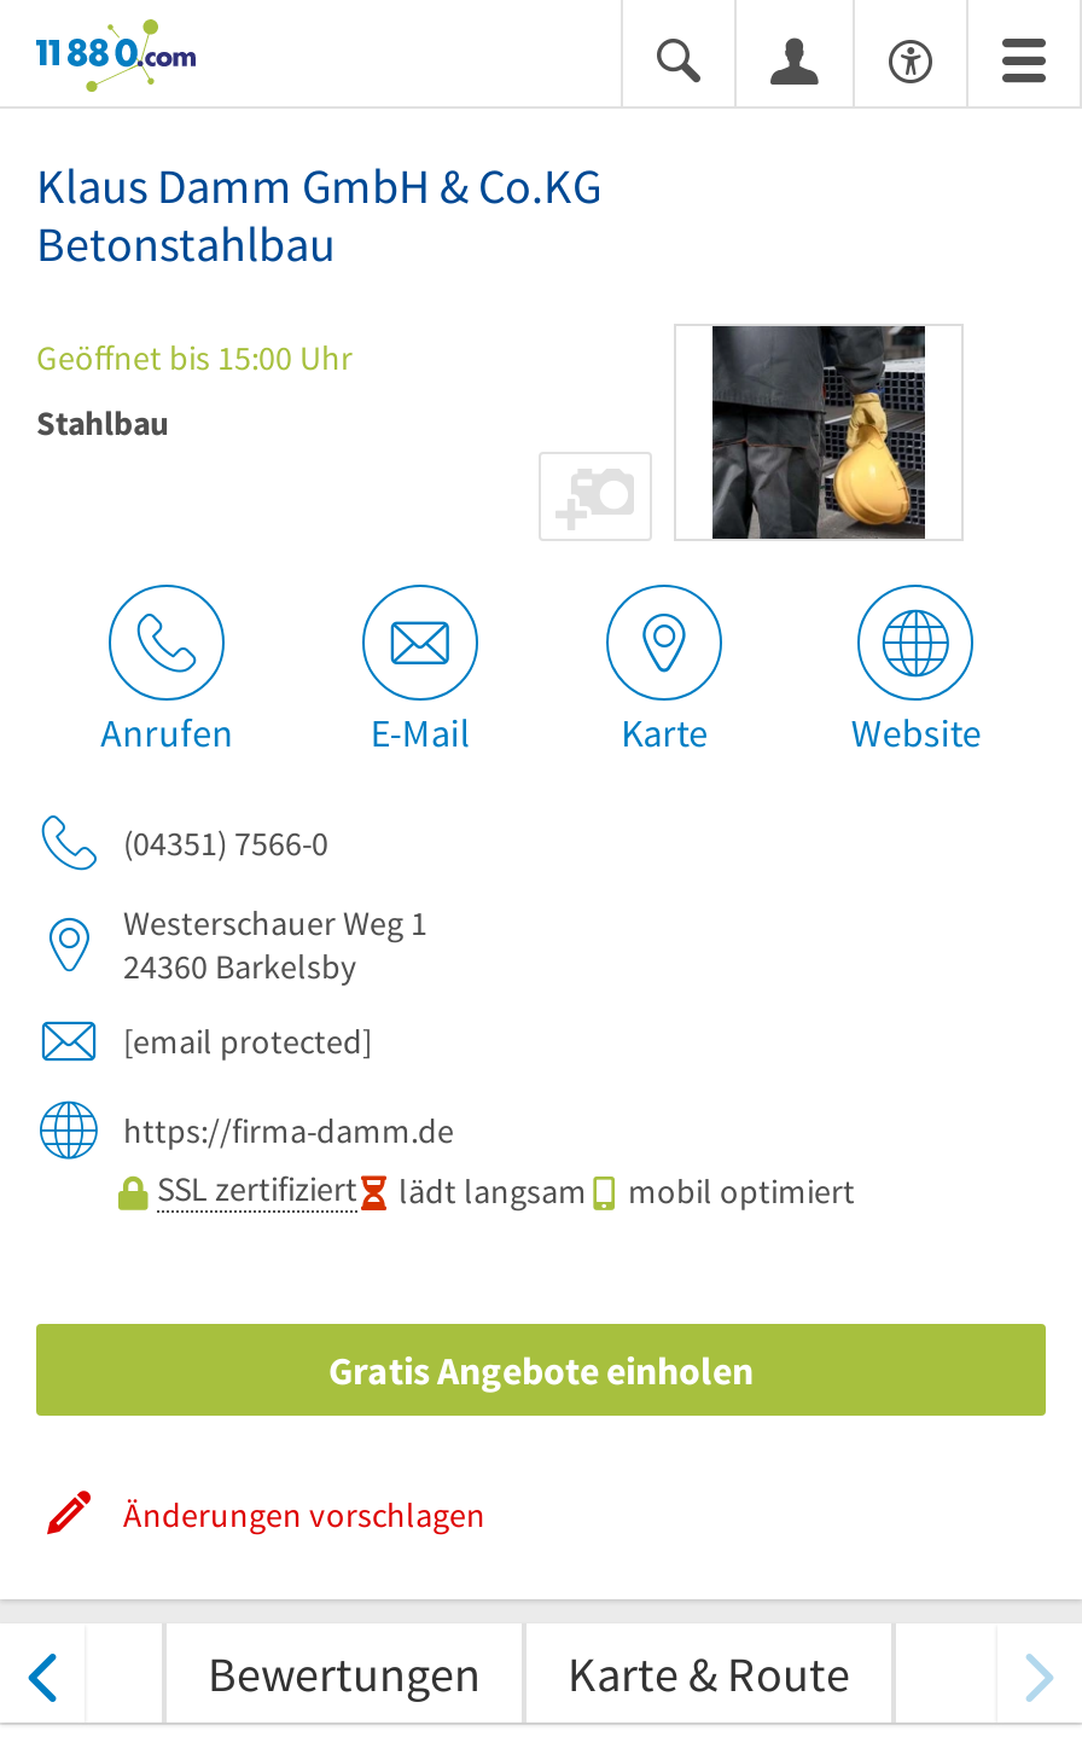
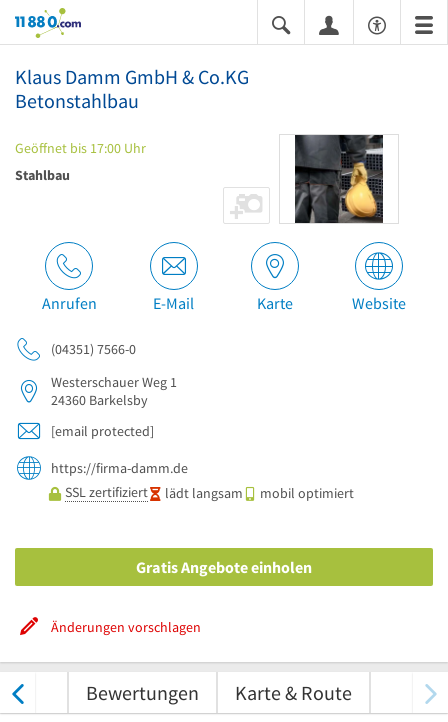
[36,336,353,379] Geöffnet bis 15:00 Uhr -> [15,139,146,157] Geöffnet bis 17:00 Uhr

